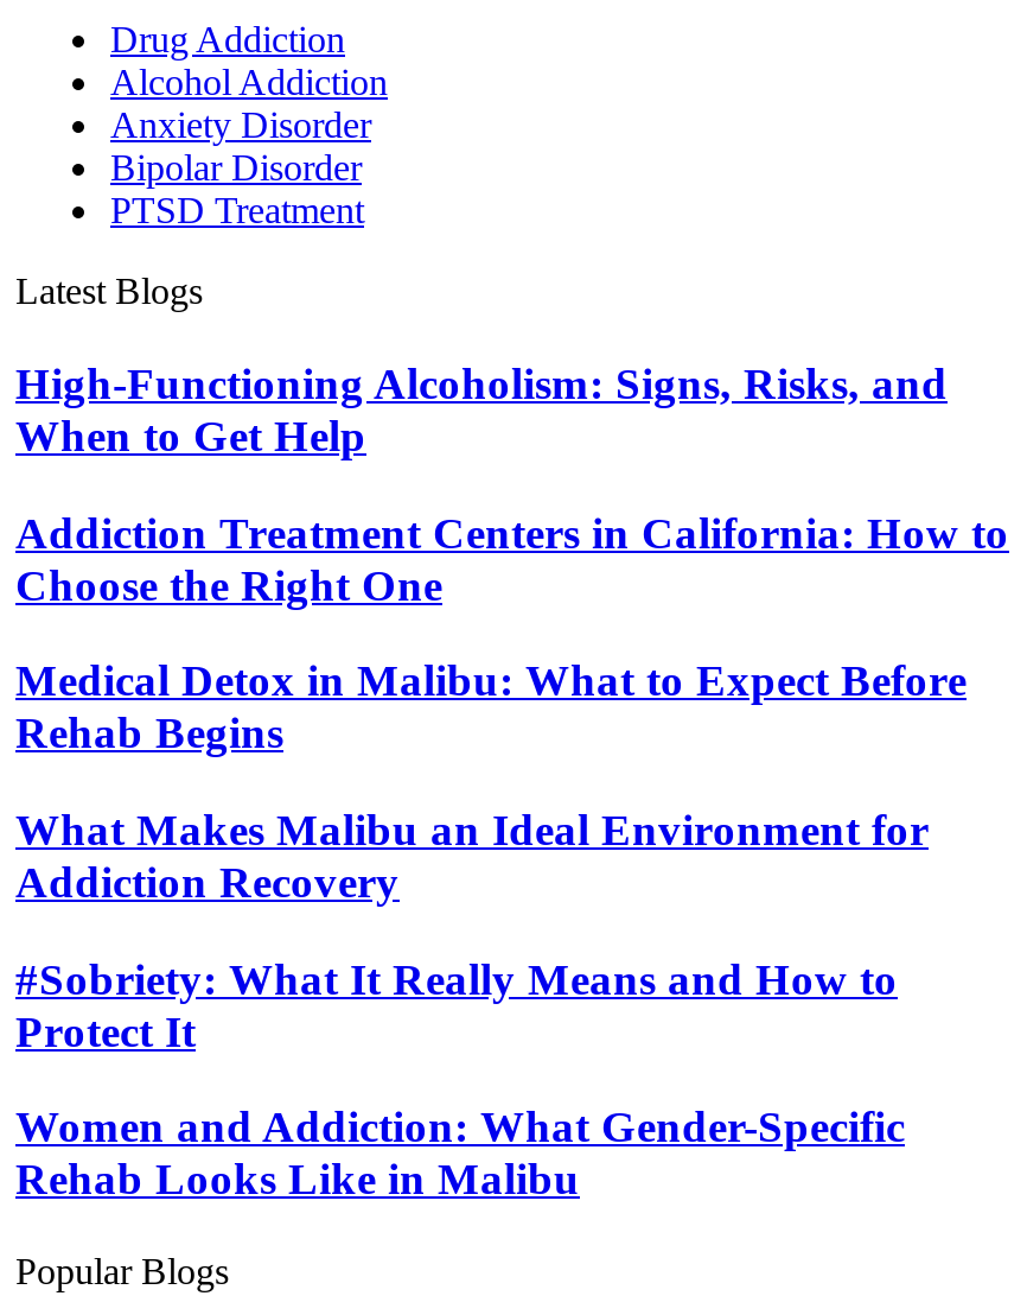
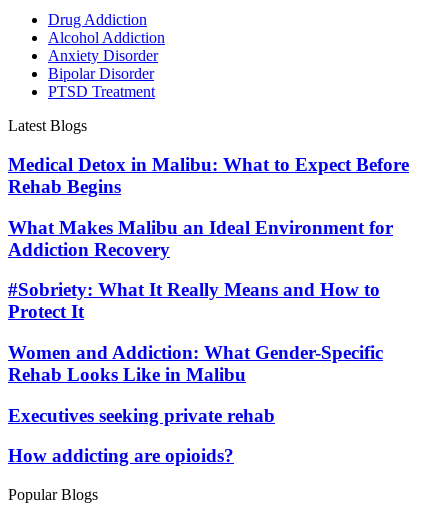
[15,358,1009,609] High-Functioning Alcoholism: Signs, Risks, and | When to Get Help | Addiction Treatment Centers in California: How to | Choose the Right One -> none
moved [15,656,967,1205] -> [8,154,409,385]: Medical Detox in Malibu: What to Expect Before | Rehab Begins | What Makes Malibu an Ideal Environment for | Addiction Recovery | #Sobriety: What It Really Means and How to | Protect It | Women and Addiction: What Gender-Specific | Rehab Looks Like in Malibu
none -> [8,405,275,466] Executives seeking private rehab | How addicting are opioids?

